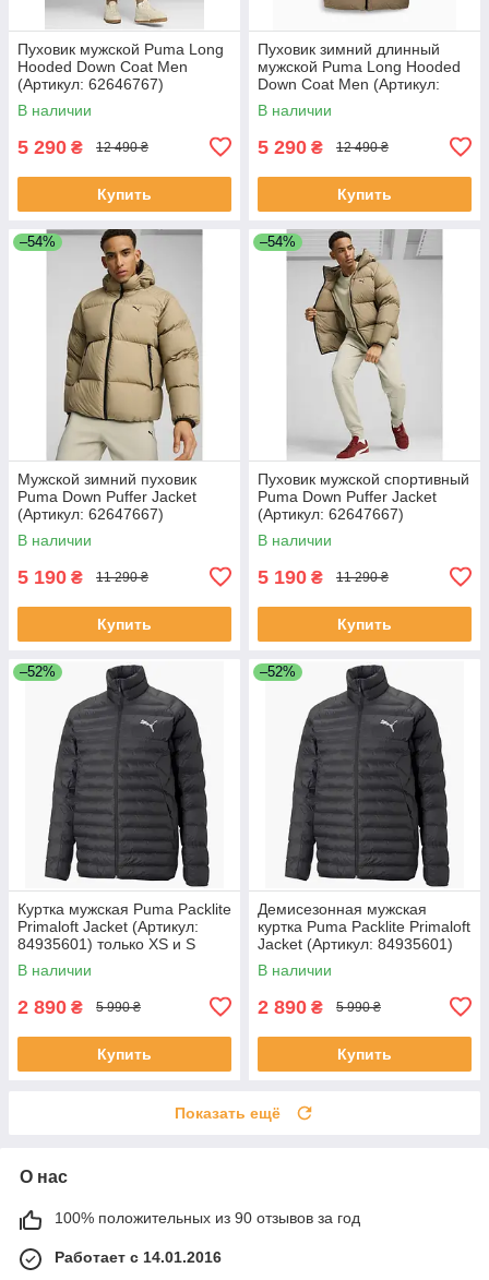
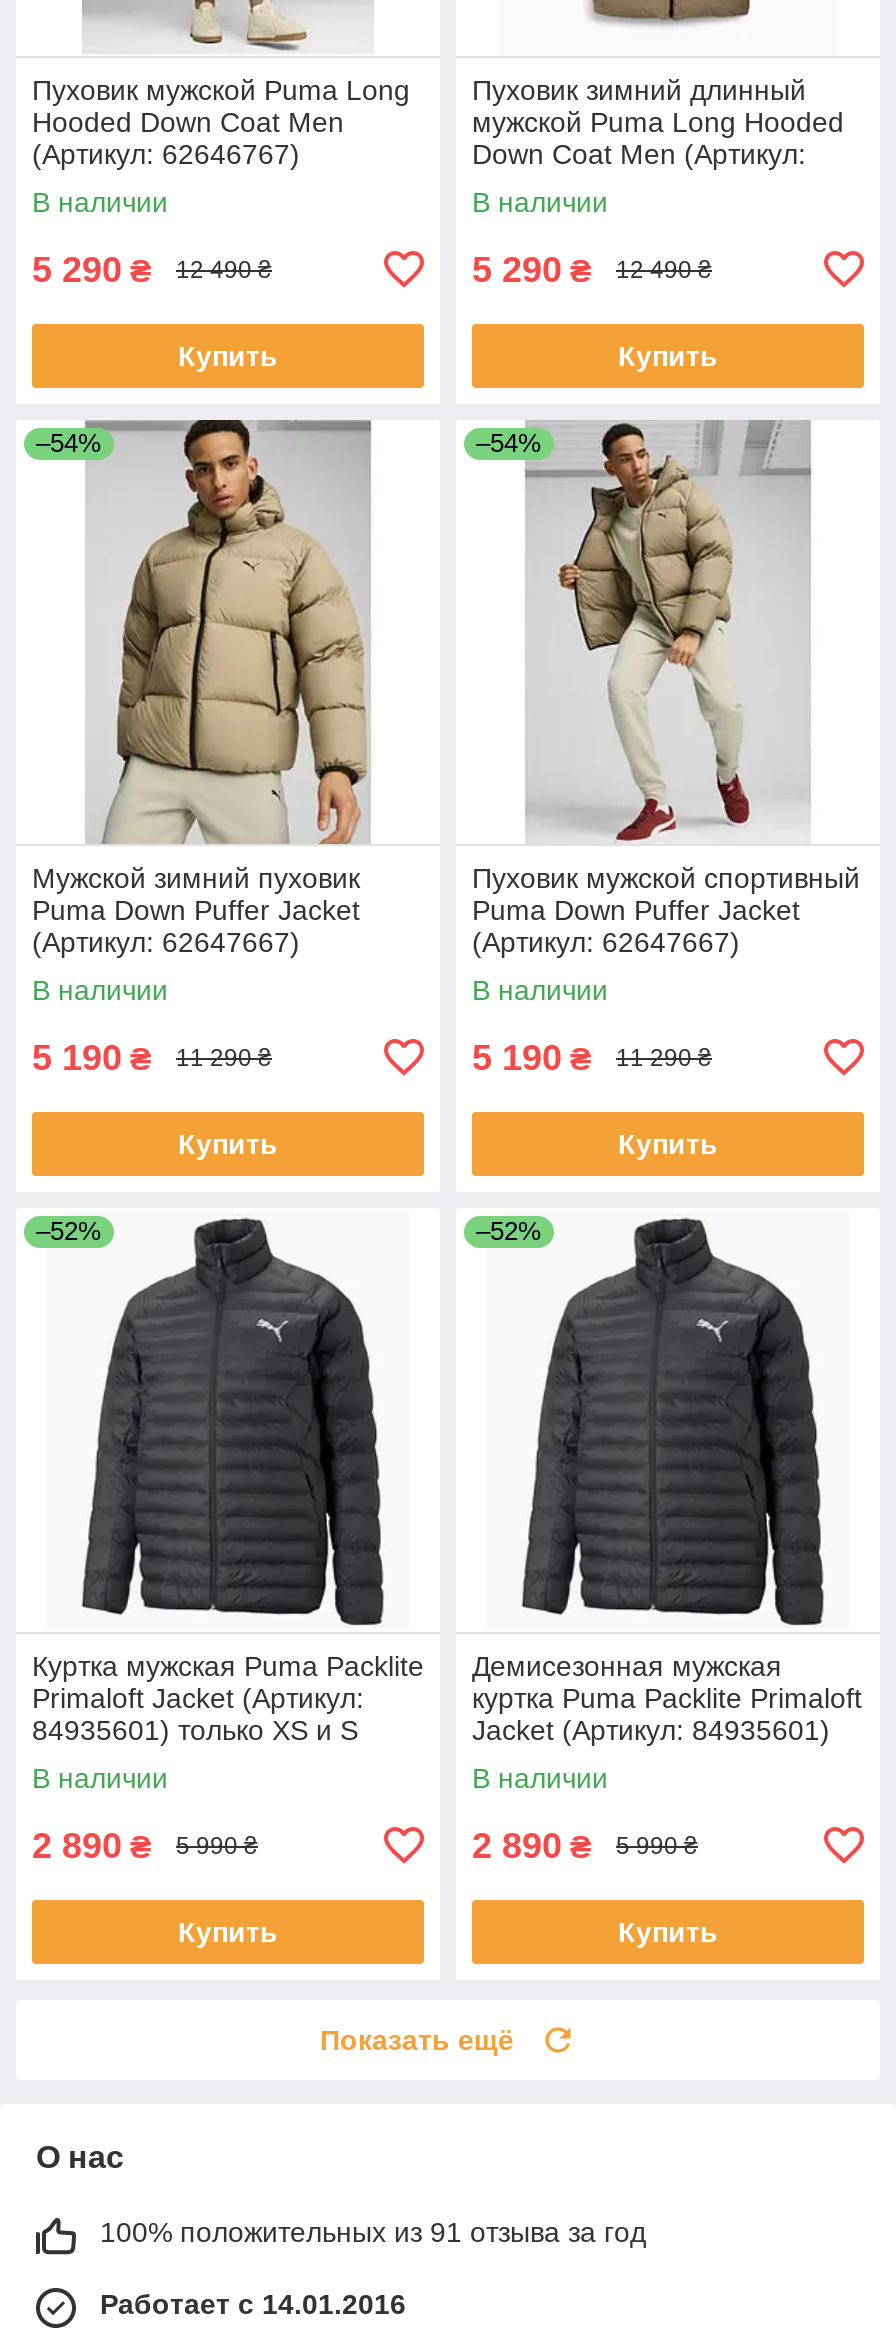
[55,1209,360,1226] 100% положительных из 90 отзывов за год -> [100,2216,646,2248] 100% положительных из 91 отзыва за год

